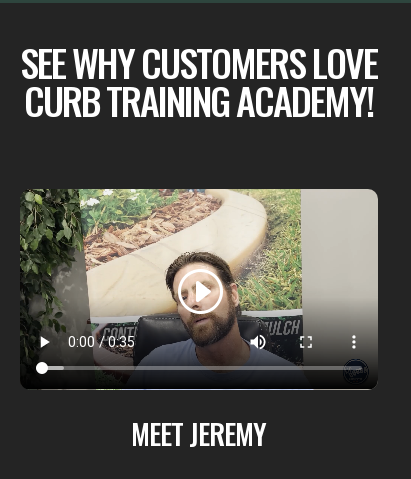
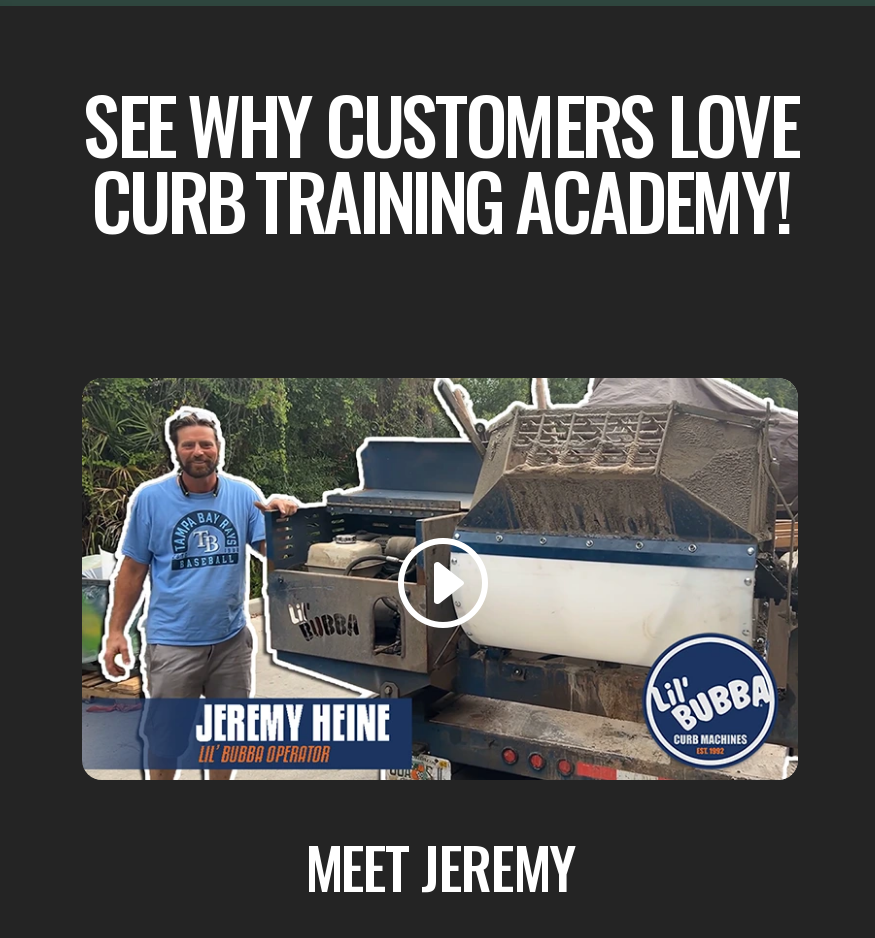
[20,188,379,391] [image] -> [80,378,800,782] [image]

